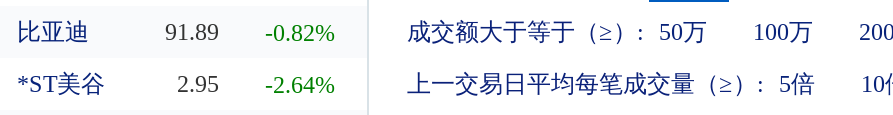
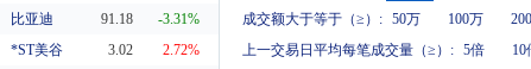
[165,18,219,46] 91.89 -> [101,11,133,27] 91.18
[265,18,335,46] -0.82% -> [158,11,200,28] -3.31%
[177,70,219,98] 2.95 -> [108,42,133,58] 3.02
[265,70,335,98] -2.64% -> [163,42,200,59] 2.72%

